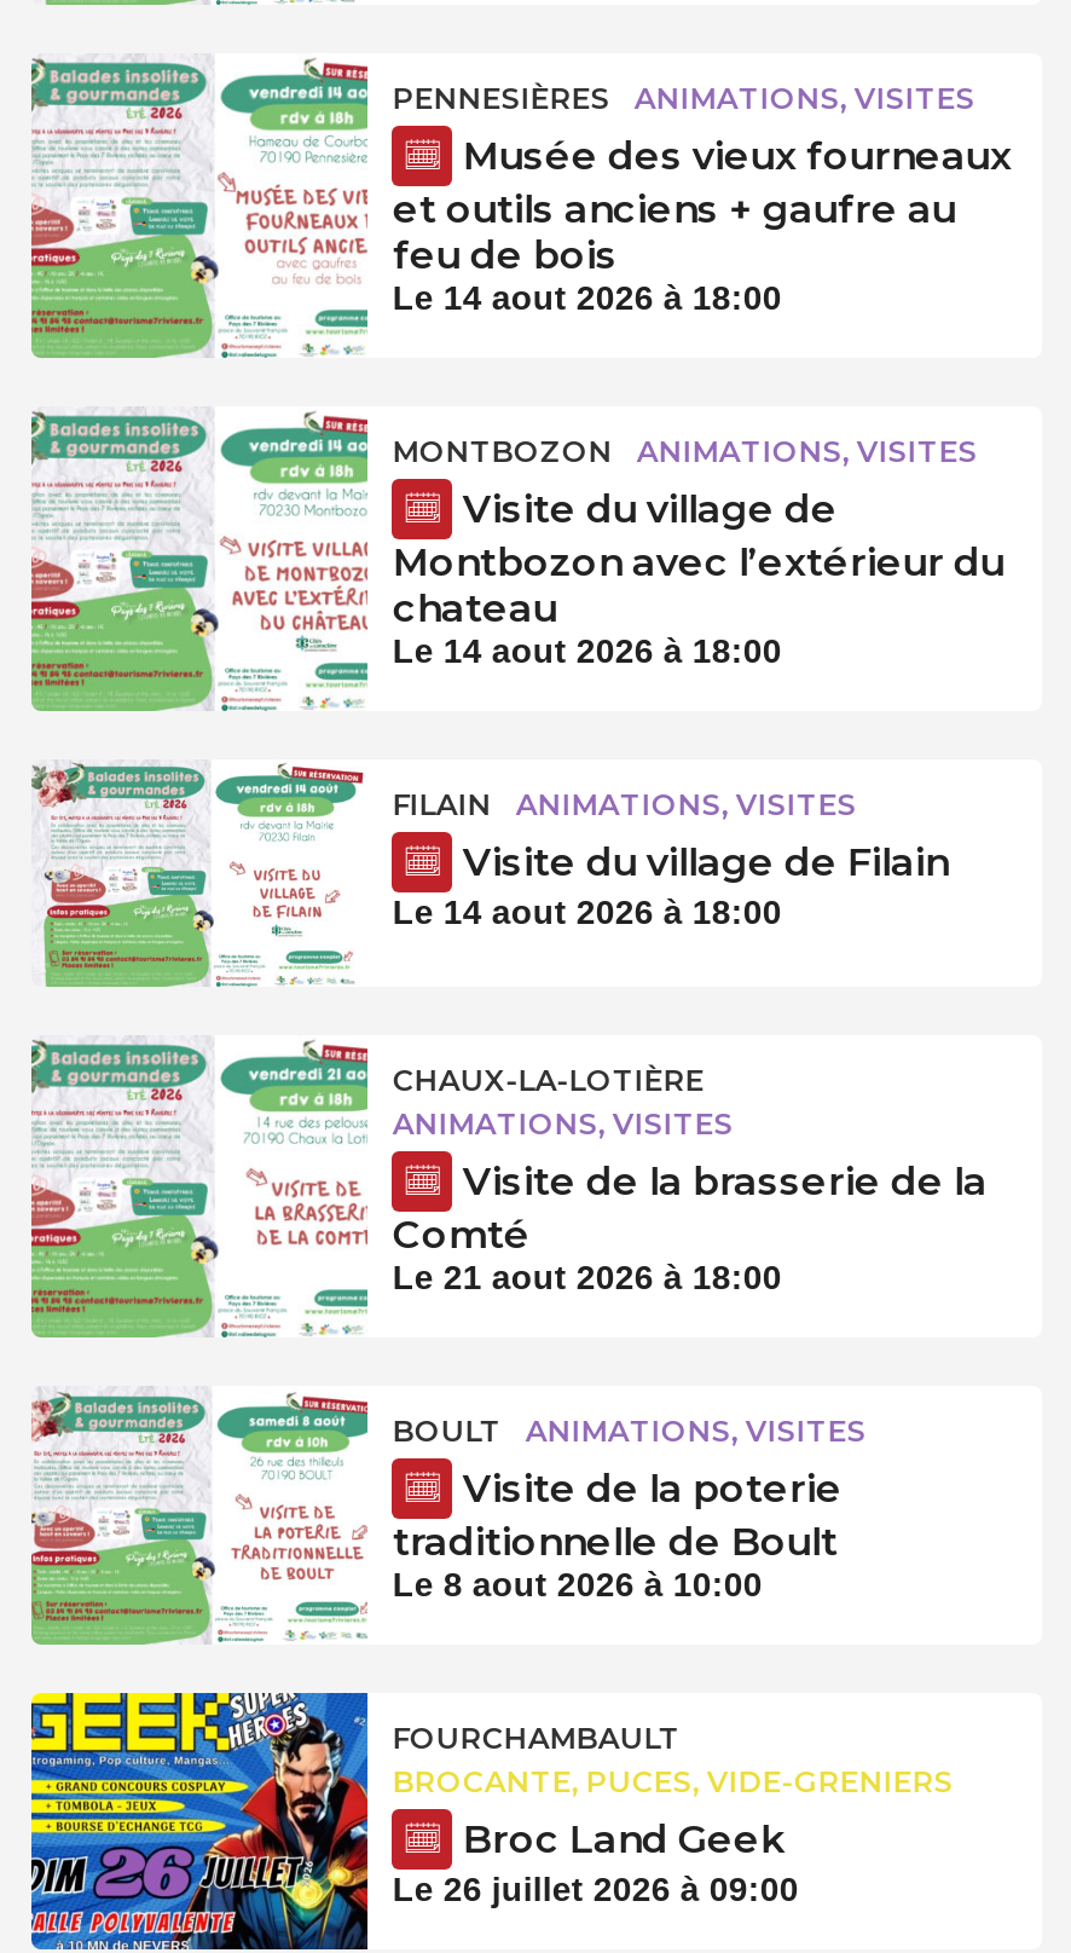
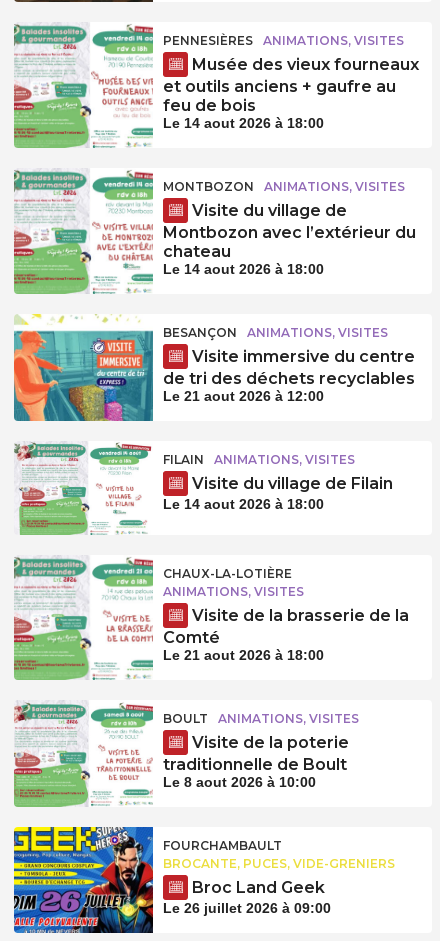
none -> [13,313,415,422] [image] | BESANÇON | ANIMATIONS, VISITES | Visite immersive du centre | de tri des déchets recyclables | Le 21 aout 2026 à 12:00

